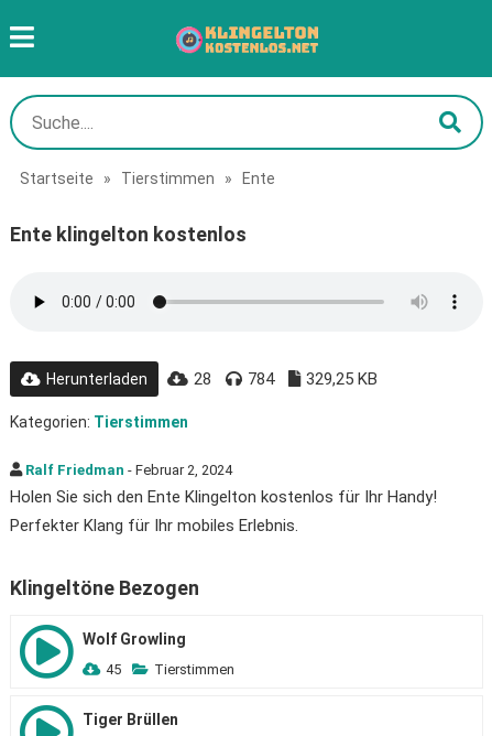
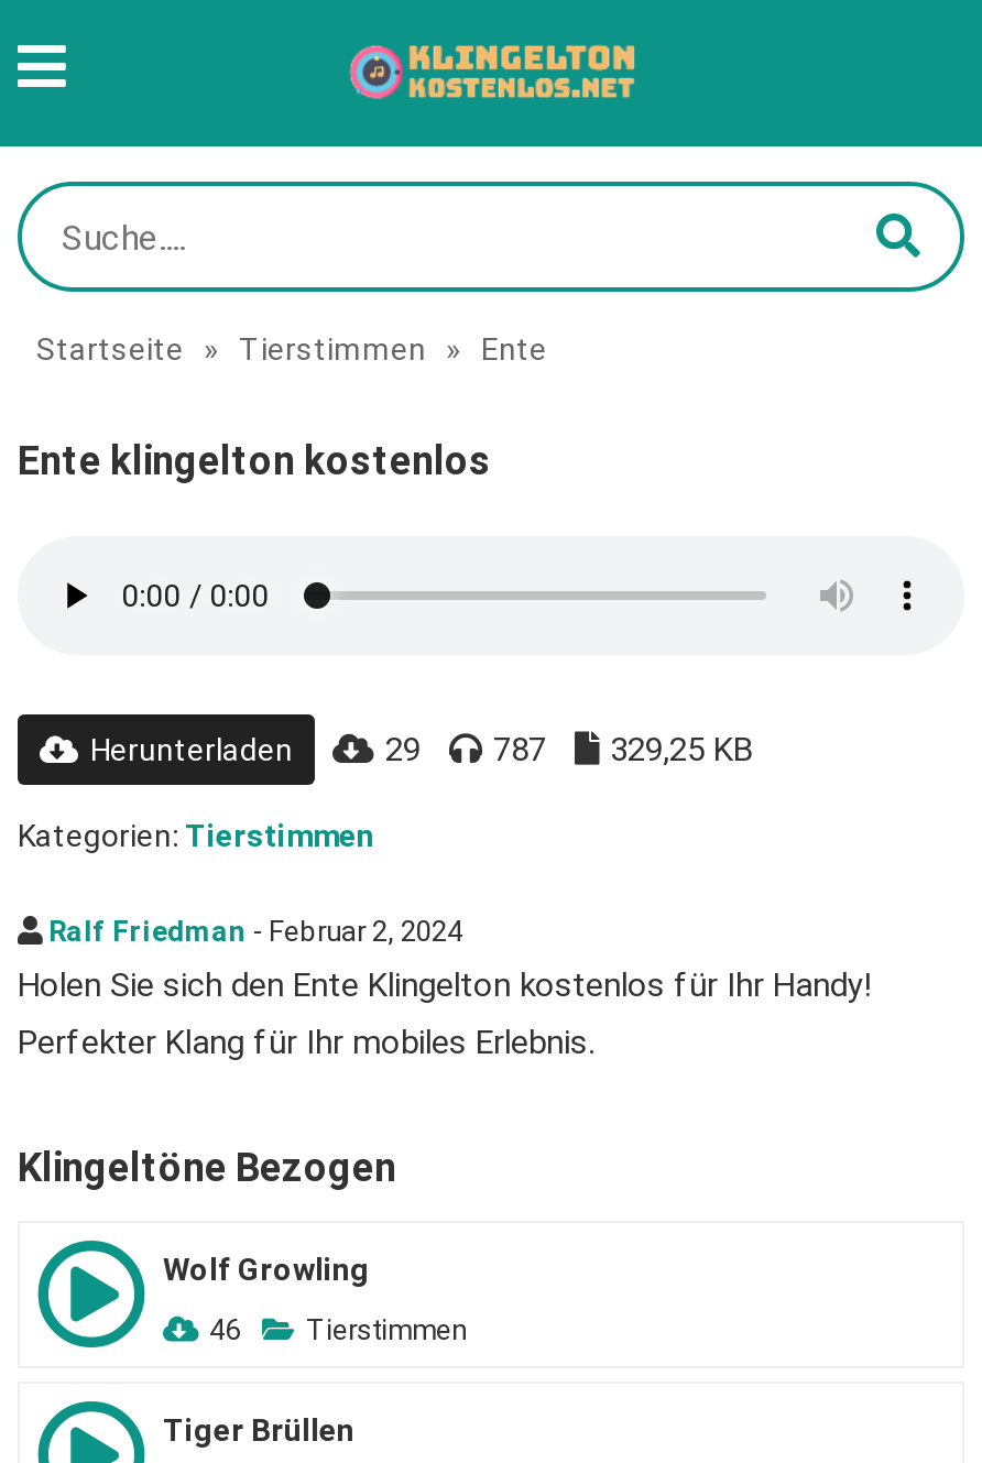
[194,369,211,389] 28 -> [385,730,421,769] 29
[248,369,274,389] 784 -> [493,730,546,769] 787
[106,661,234,678] 45 Tierstimmen -> [209,1313,467,1346] 46 Tierstimmen

